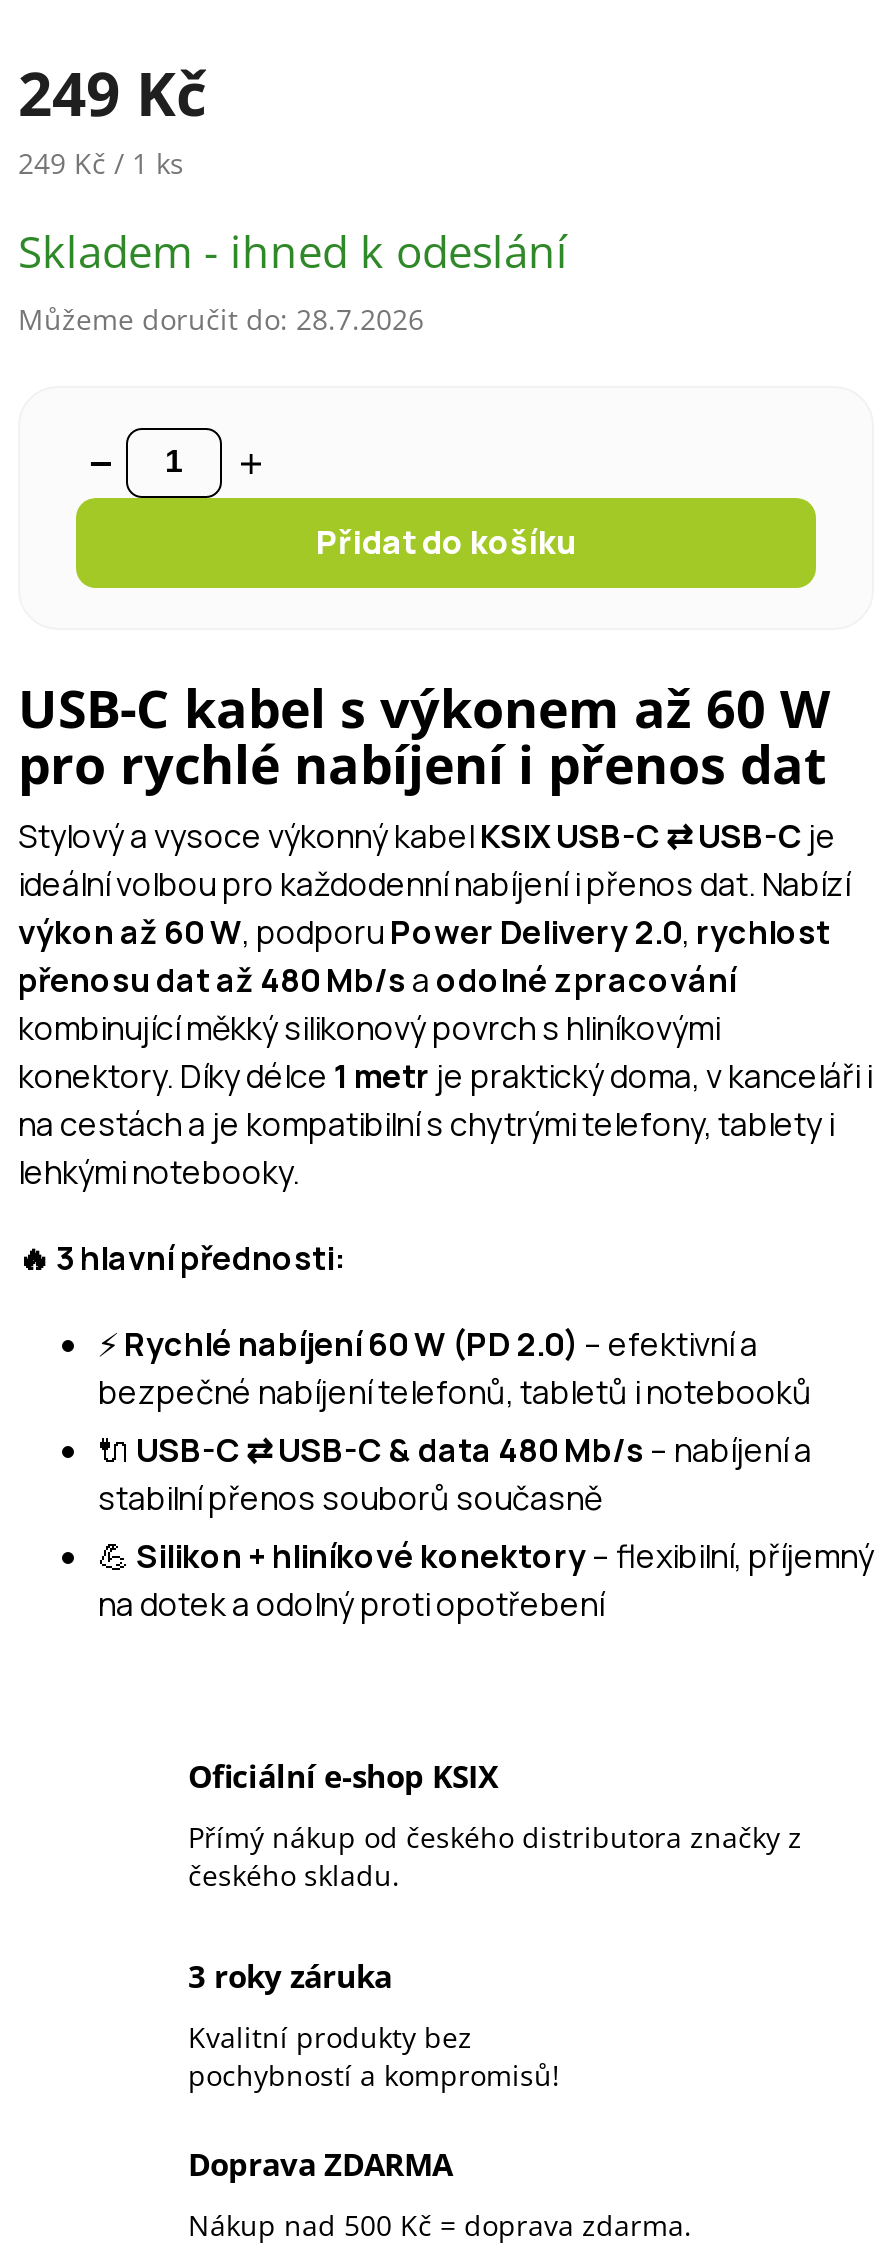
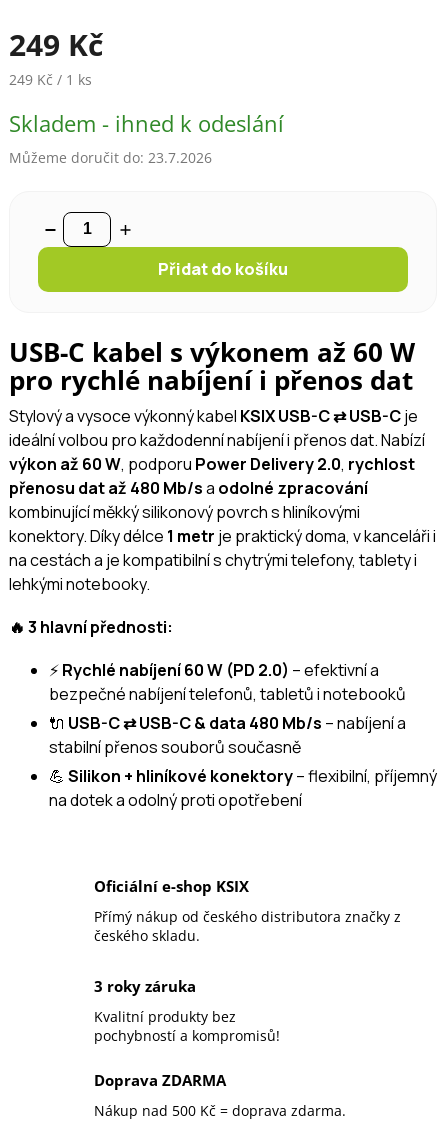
[18,300,424,338] Můžeme doručit do: 28.7.2026 -> [9,148,212,167] Můžeme doručit do: 23.7.2026

